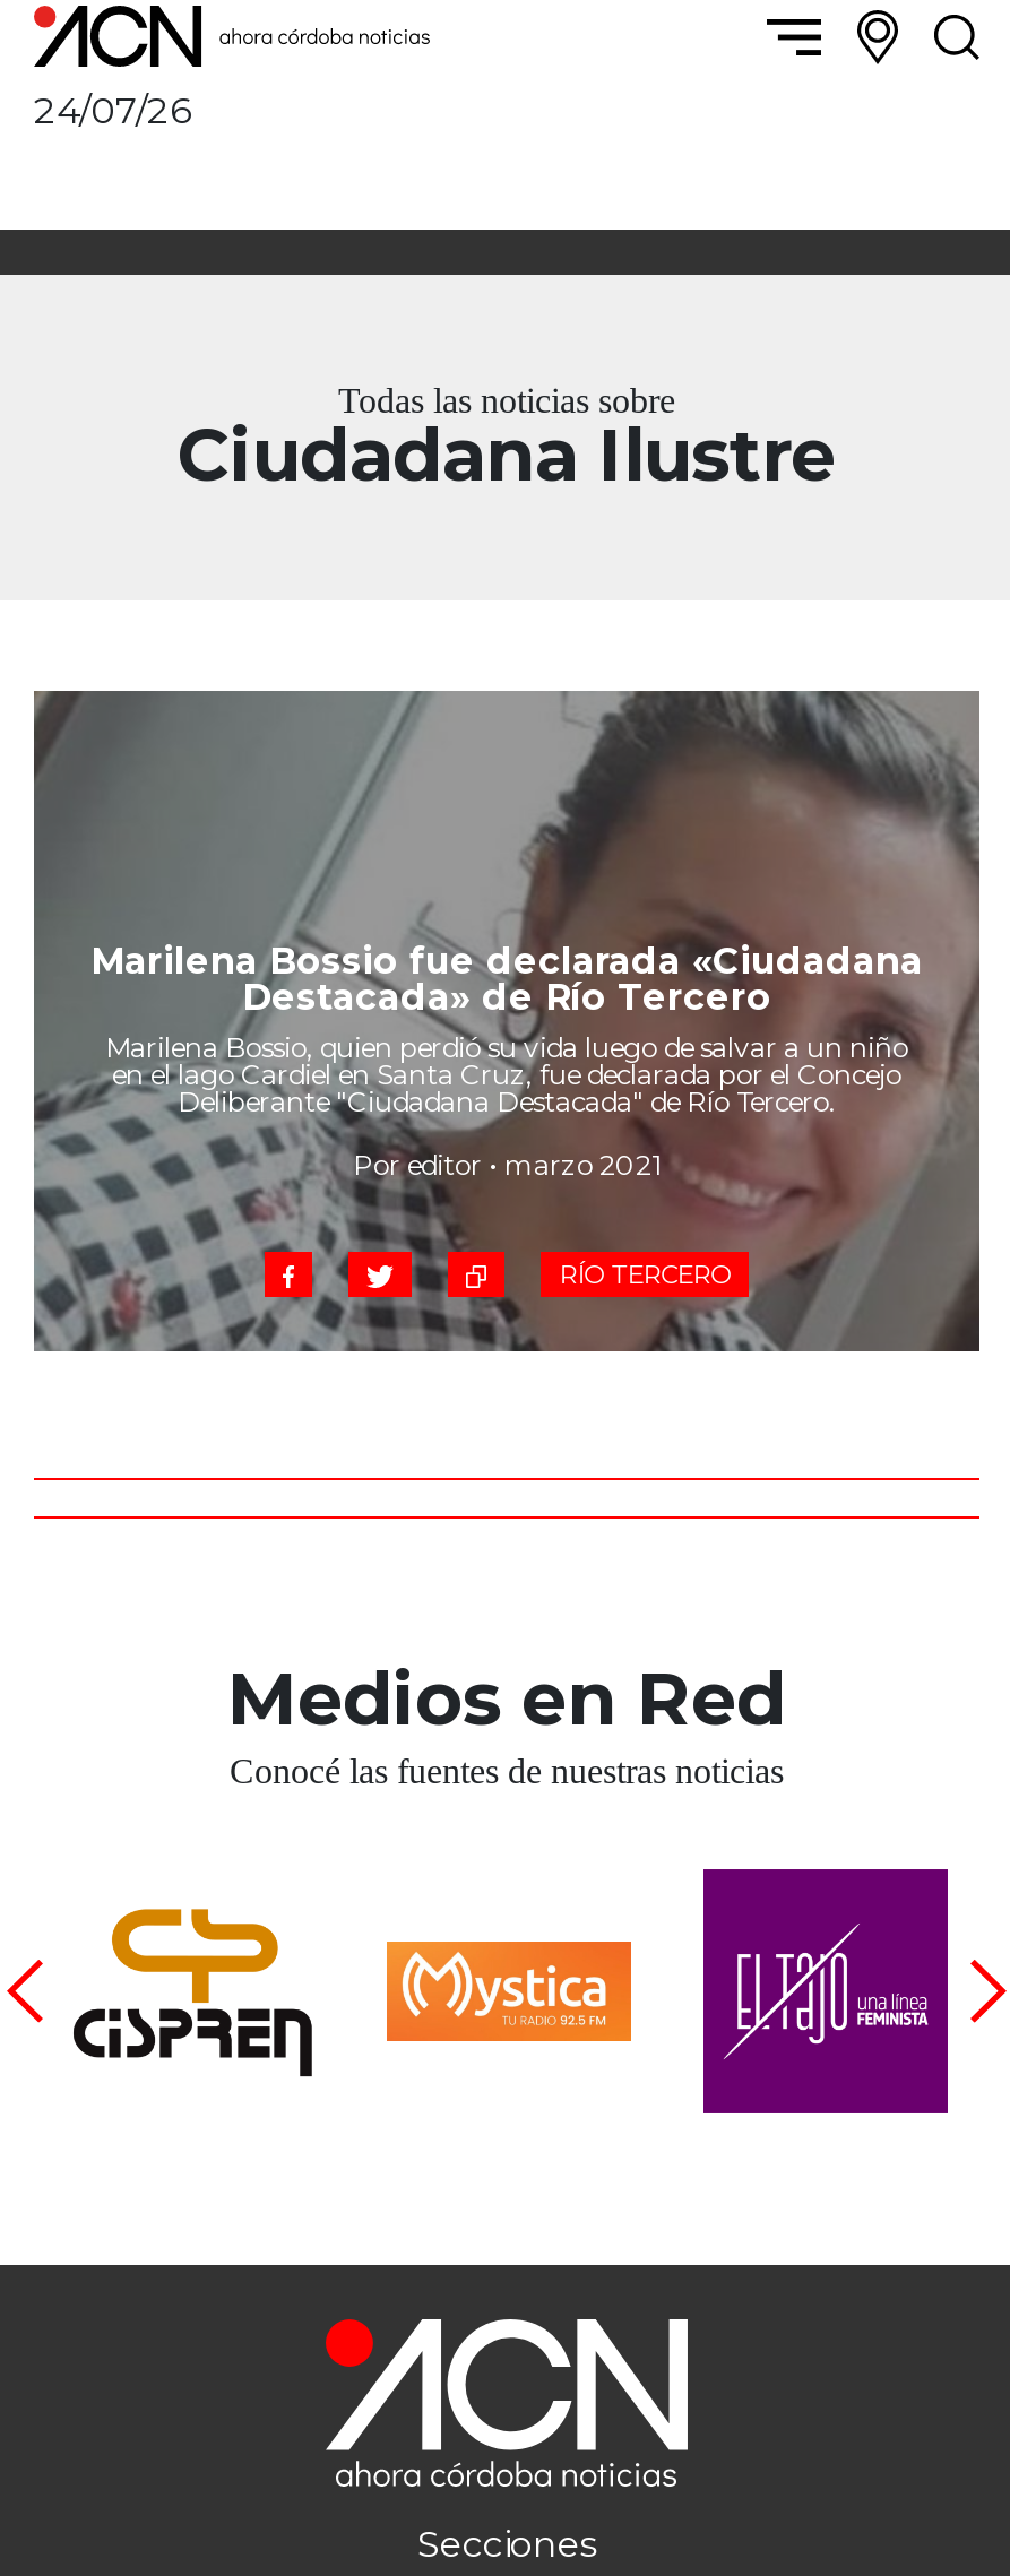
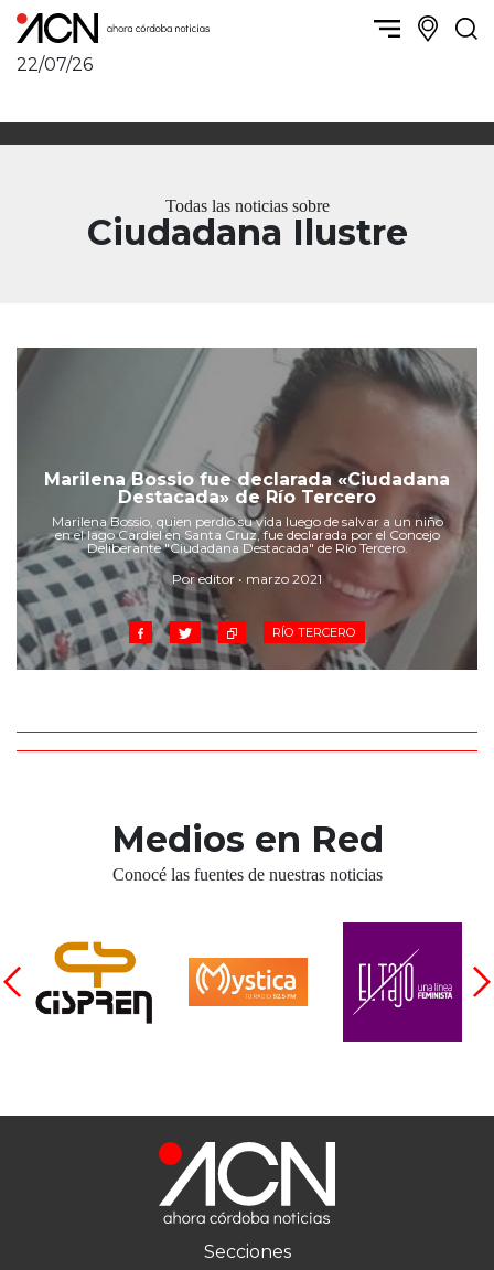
[34,89,190,132] 24/07/26 -> [17,54,93,75] 22/07/26

